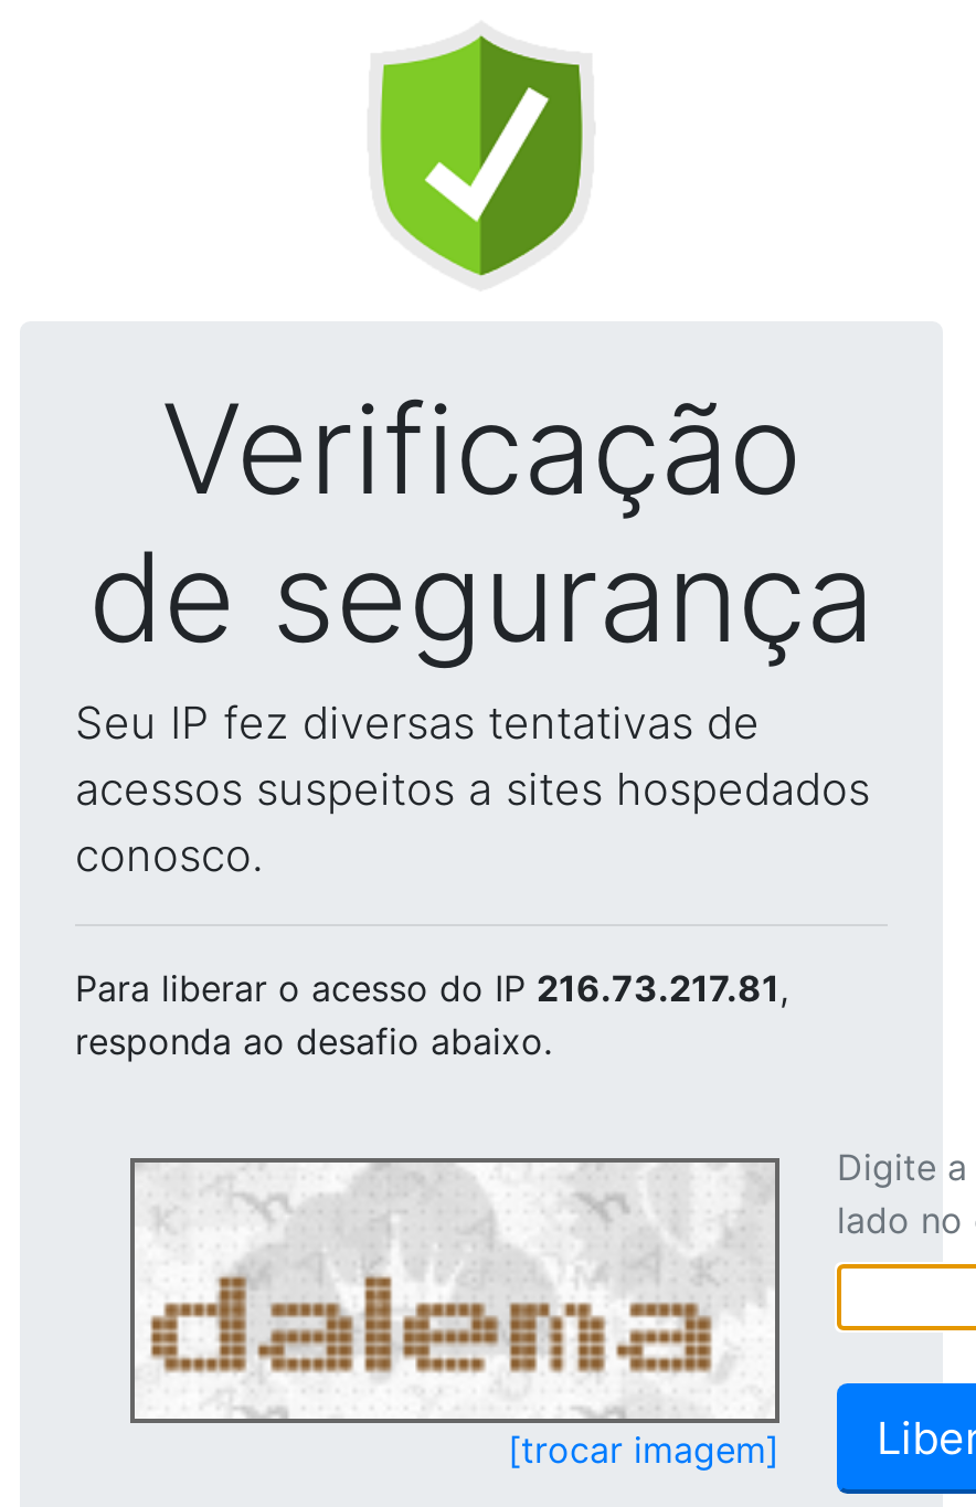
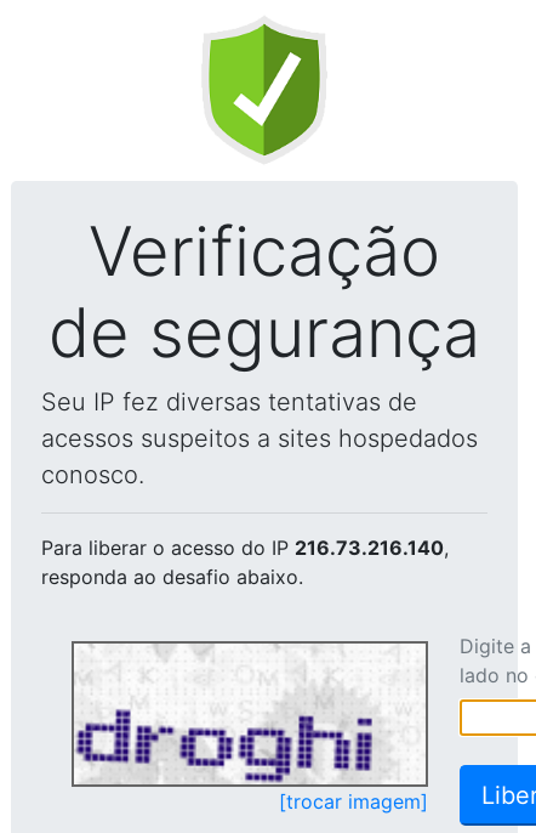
[75,966,788,1010] Para liberar o acesso do IP 216.73.217.81, -> [41,535,449,560] Para liberar o acesso do IP 216.73.216.140,
[137,1169,768,1416] [image] -> [75,646,423,783] [image]

